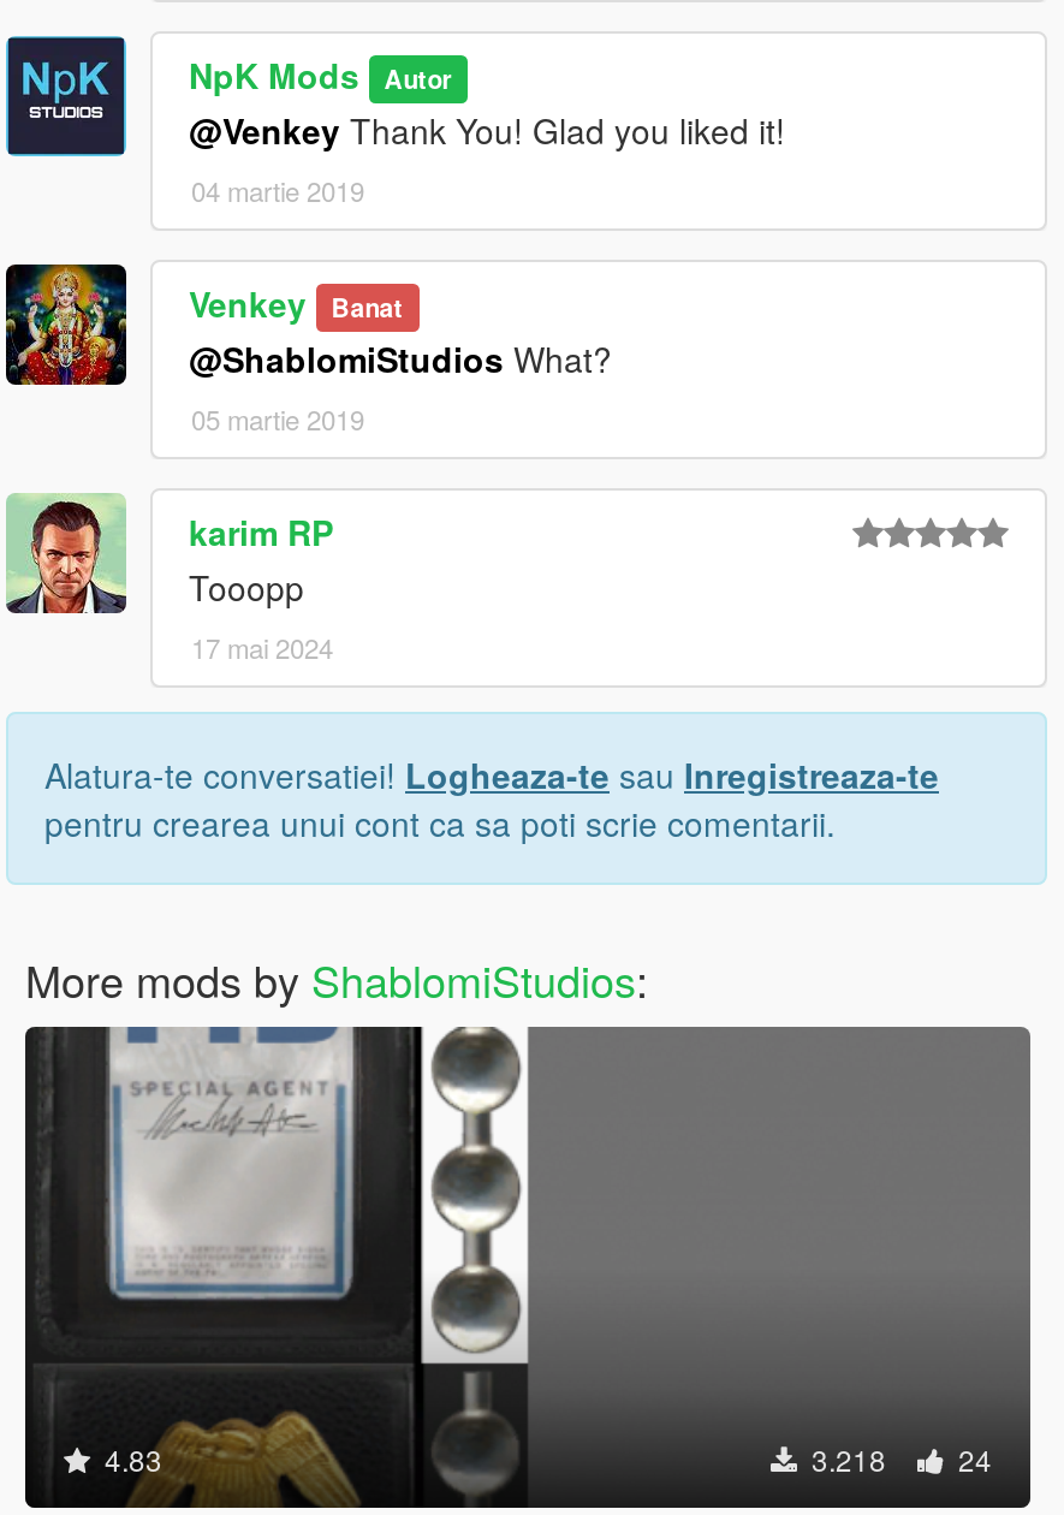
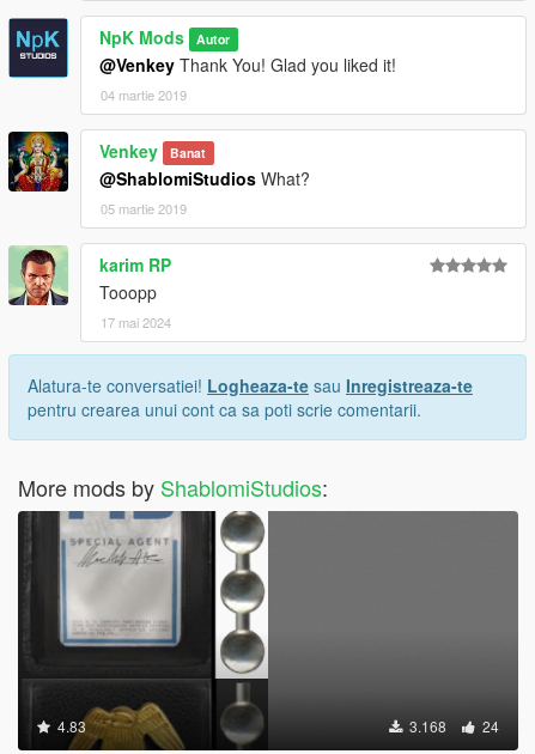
[804,1439,992,1479] 3.218 24 -> [406,716,499,736] 3.168 24

